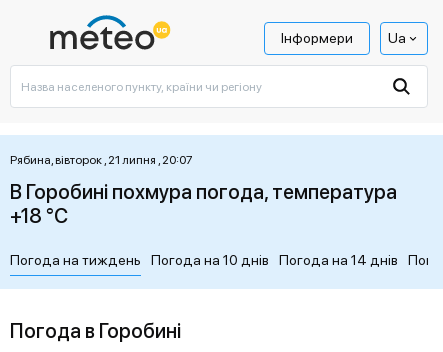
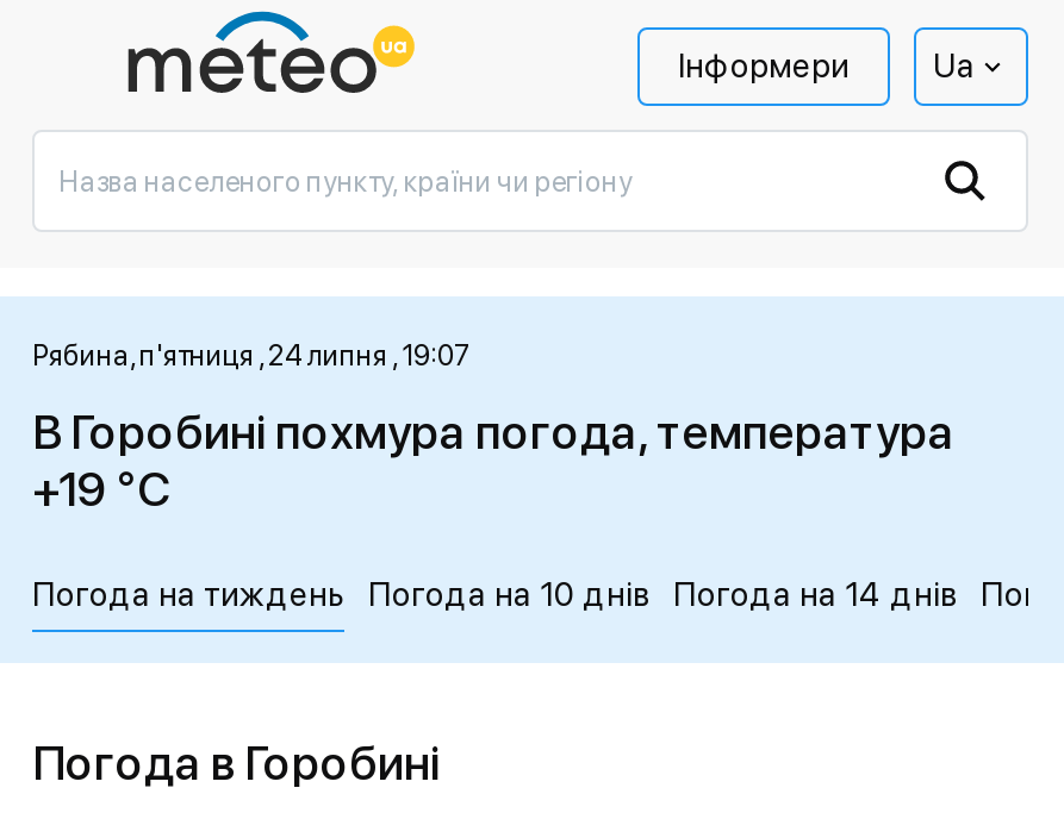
[10,153,193,167] Рябина, вівторок , 21 липня , 20:07 -> [32,339,471,373] Рябина, п'ятниця , 24 липня , 19:07
[10,204,68,228] +18 °C -> [32,461,170,518] +19 °C

